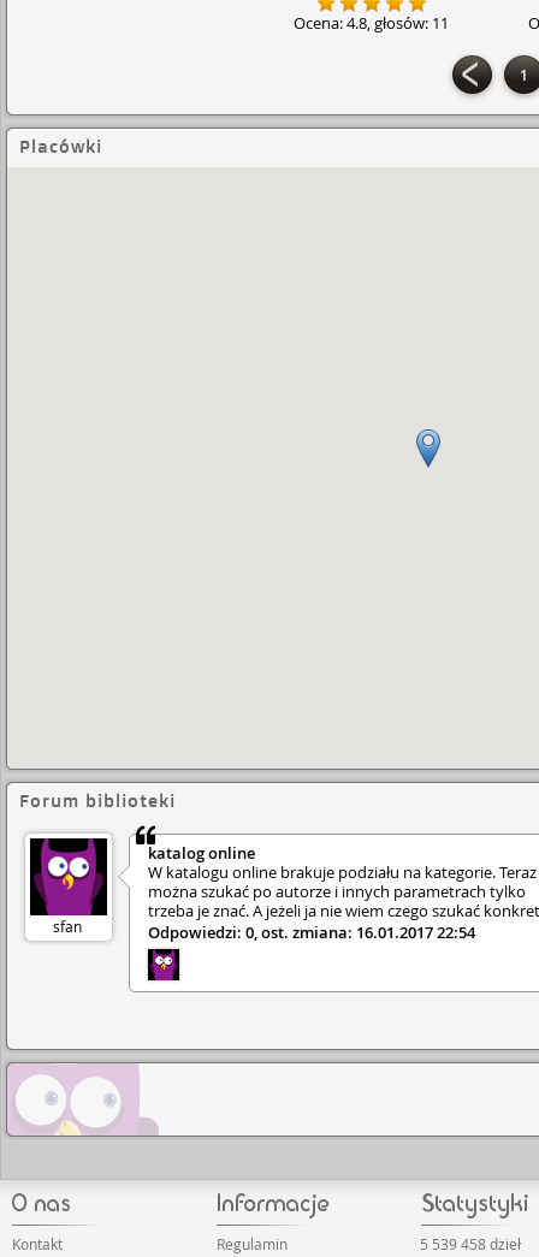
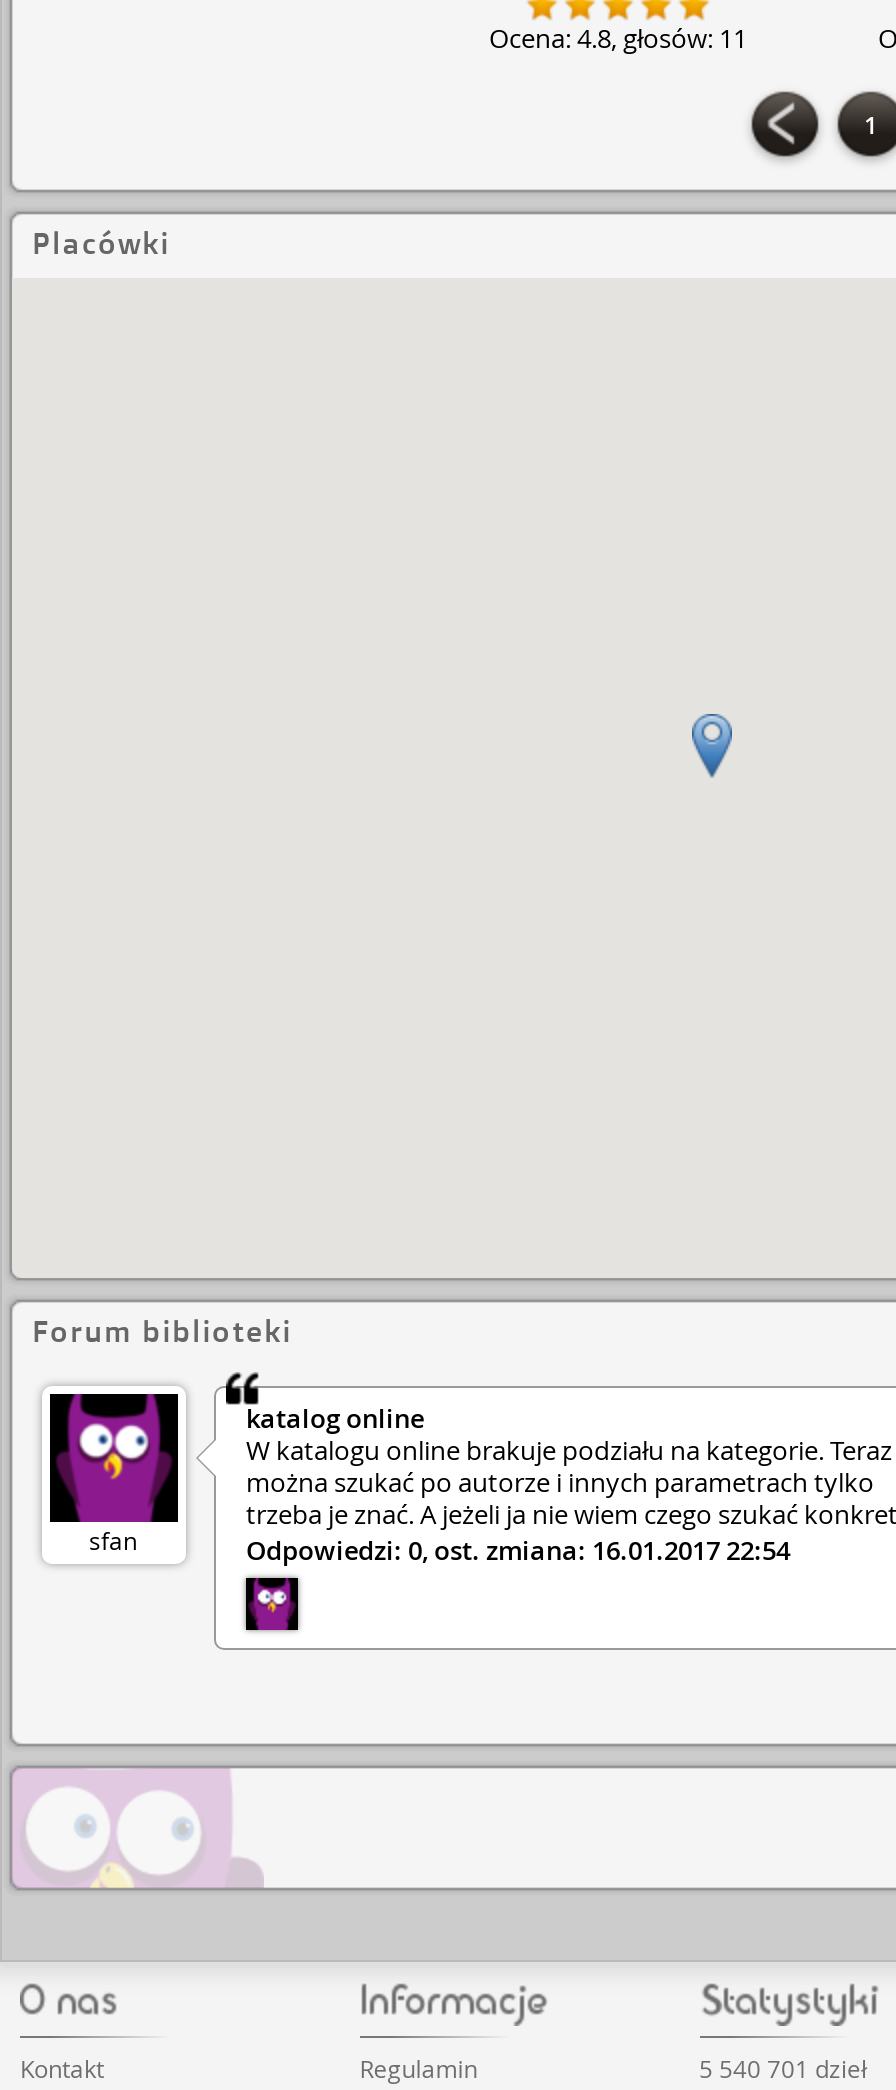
[420,1235,522,1254] 5 539 458 dzieł -> [699,2053,867,2085] 5 540 701 dzieł

